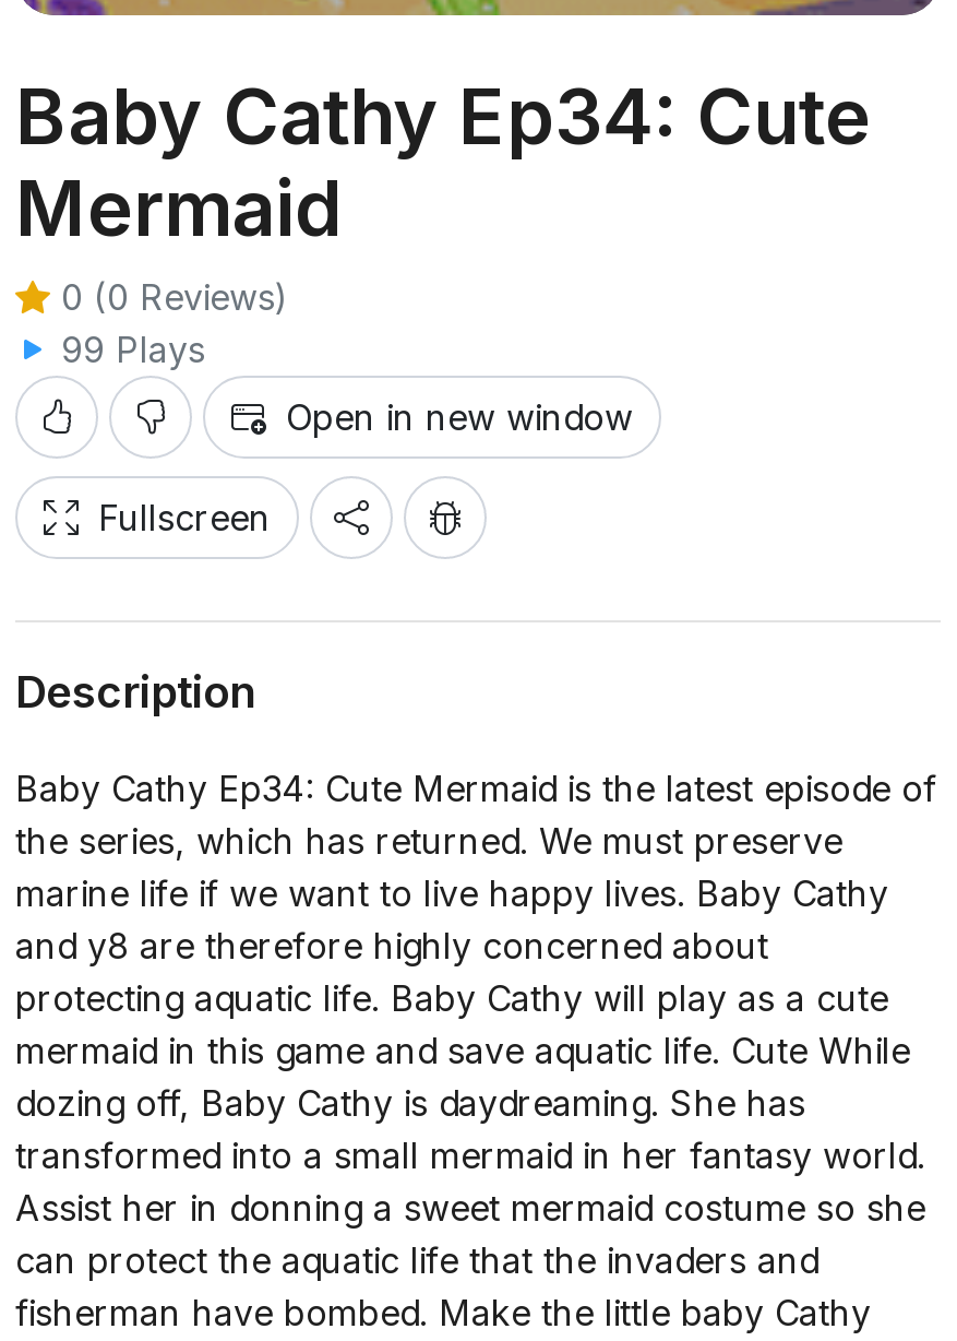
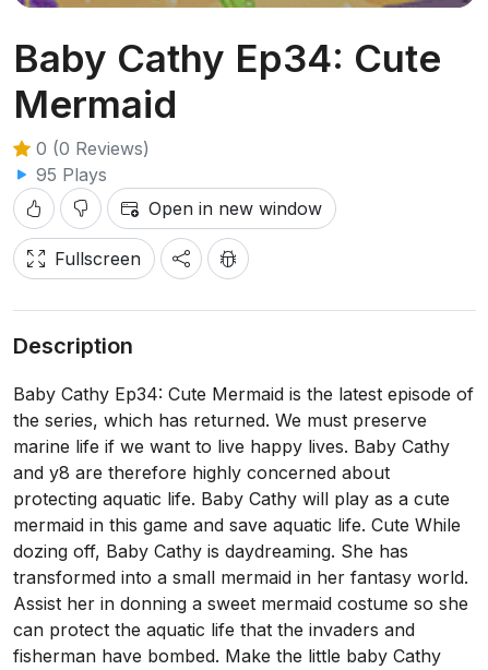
[50,328,205,371] 99 Plays -> [31,164,107,186] 95 Plays

